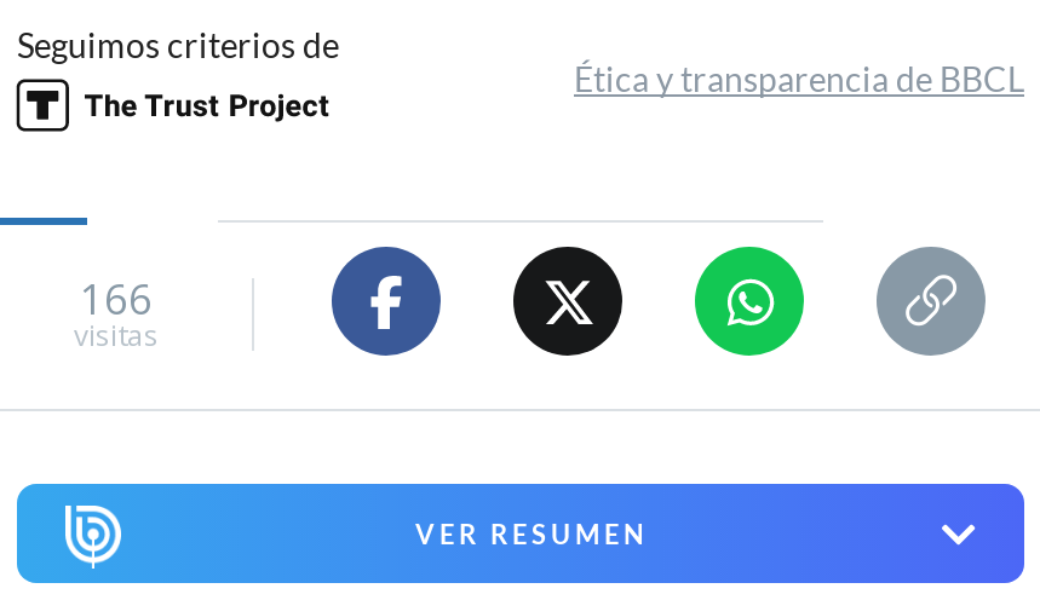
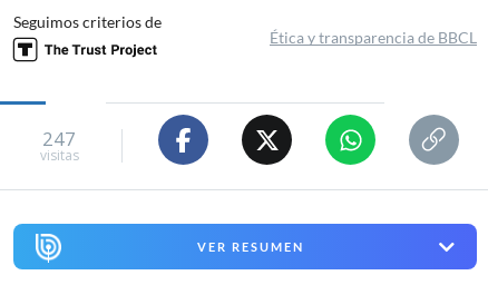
[80,271,153,327] 166 -> [42,126,76,151] 247

